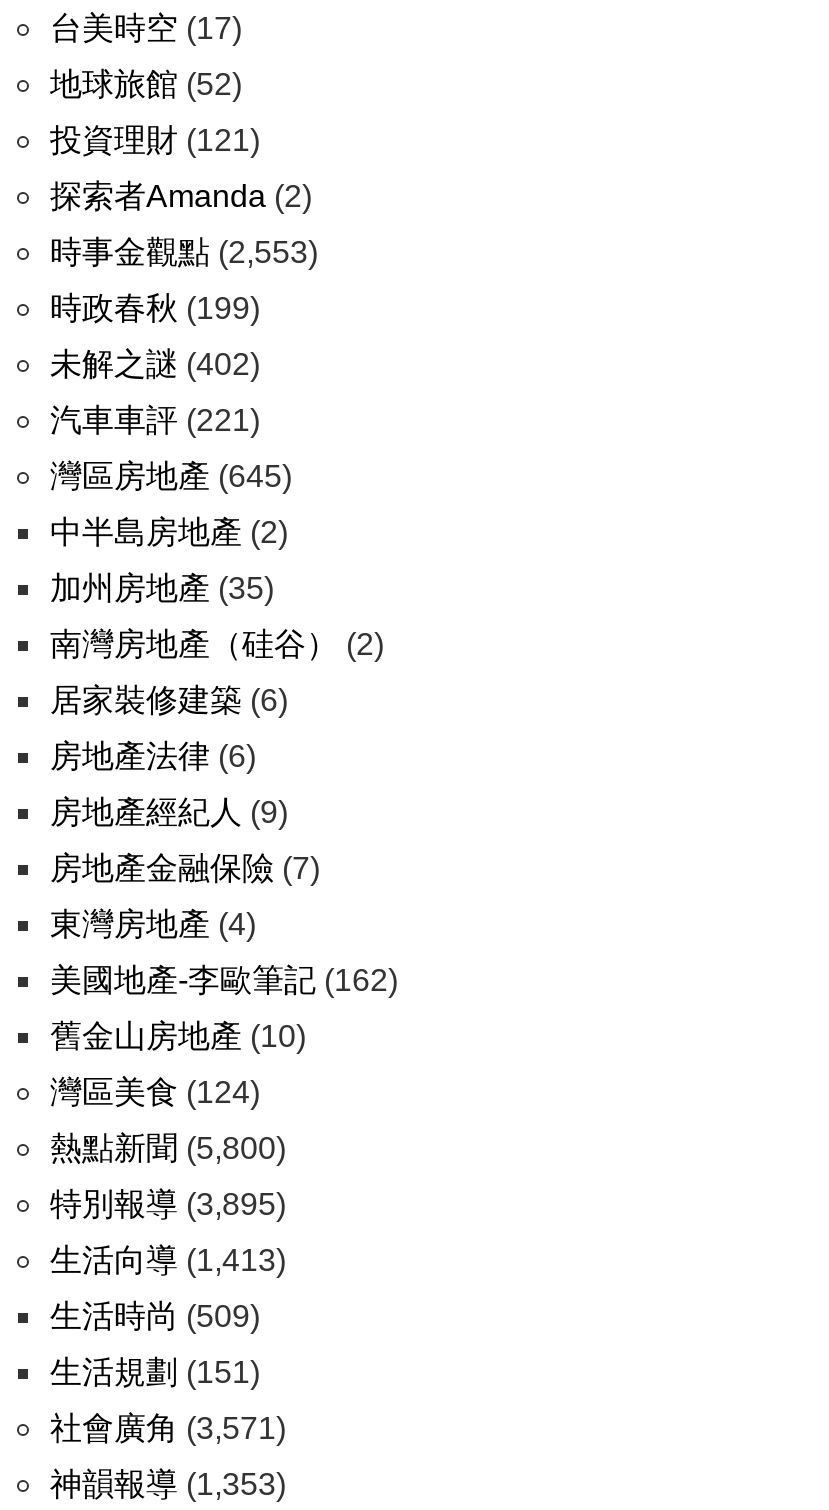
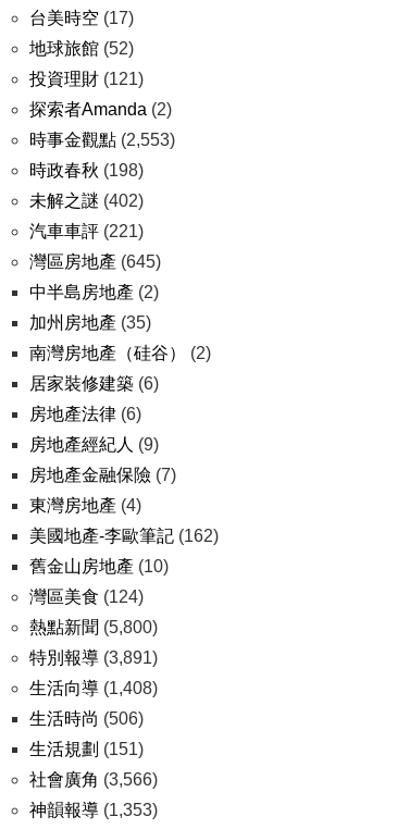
[50,291,260,325] 時政春秋(199) -> [29,161,144,180] 時政春秋(198)
[50,1187,286,1221] 特別報導(3,895) -> [29,648,158,667] 特別報導(3,891)
[50,1243,286,1277] 生活向導(1,413) -> [29,679,158,697] 生活向導(1,408)
[50,1299,260,1333] 生活時尚(509) -> [29,709,144,728] 生活時尚(506)
[50,1411,286,1445] 社會廣角(3,571) -> [29,770,158,789] 社會廣角(3,566)

